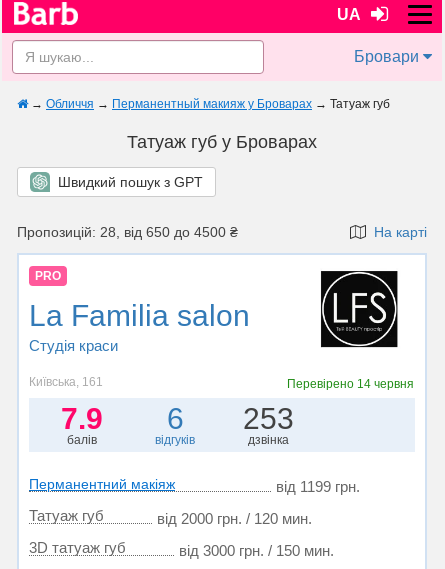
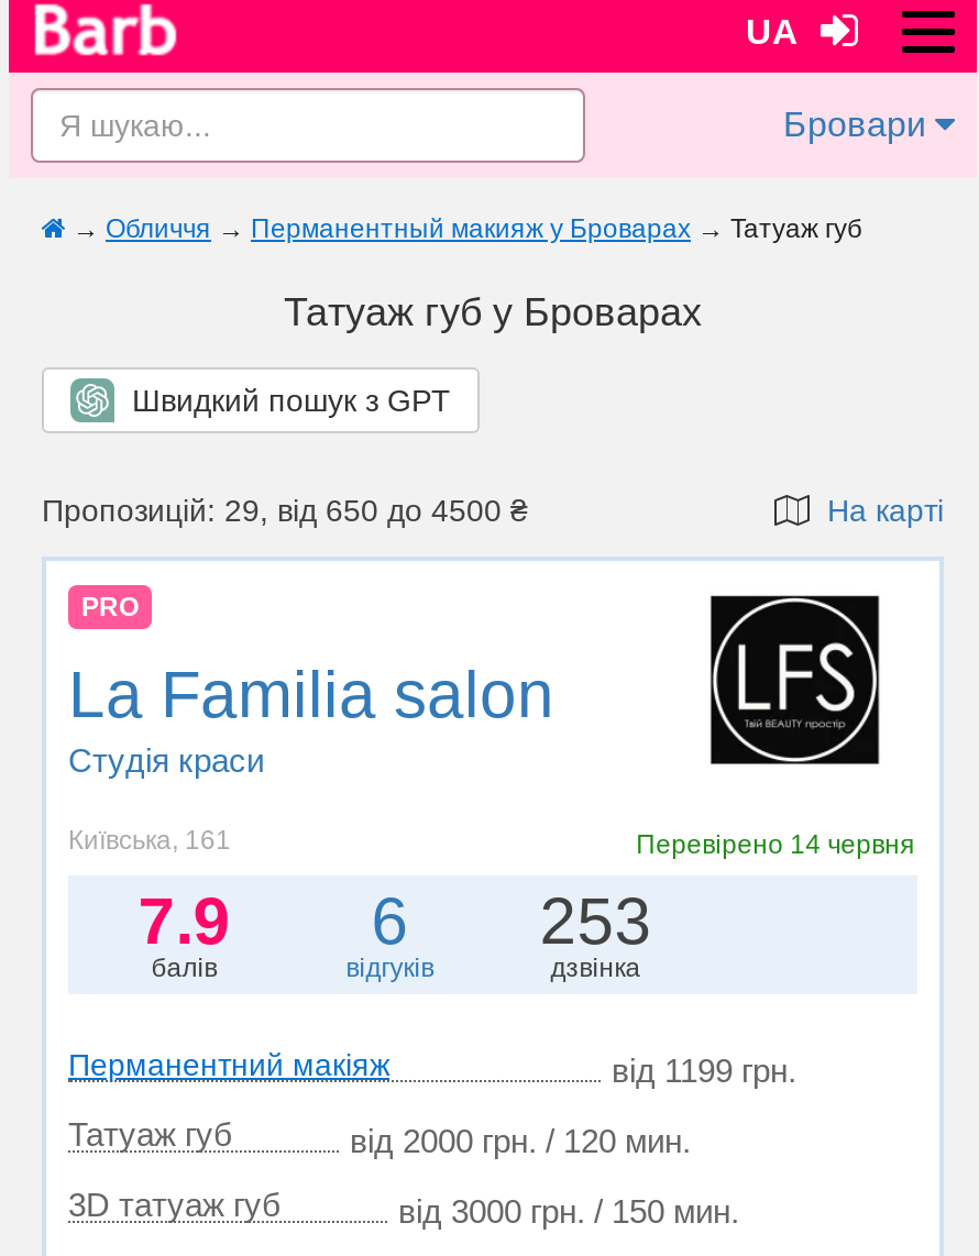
[17,224,238,240] Пропозицій: 28, від 650 до 4500 ₴ -> [42,493,528,528] Пропозицій: 29, від 650 до 4500 ₴

